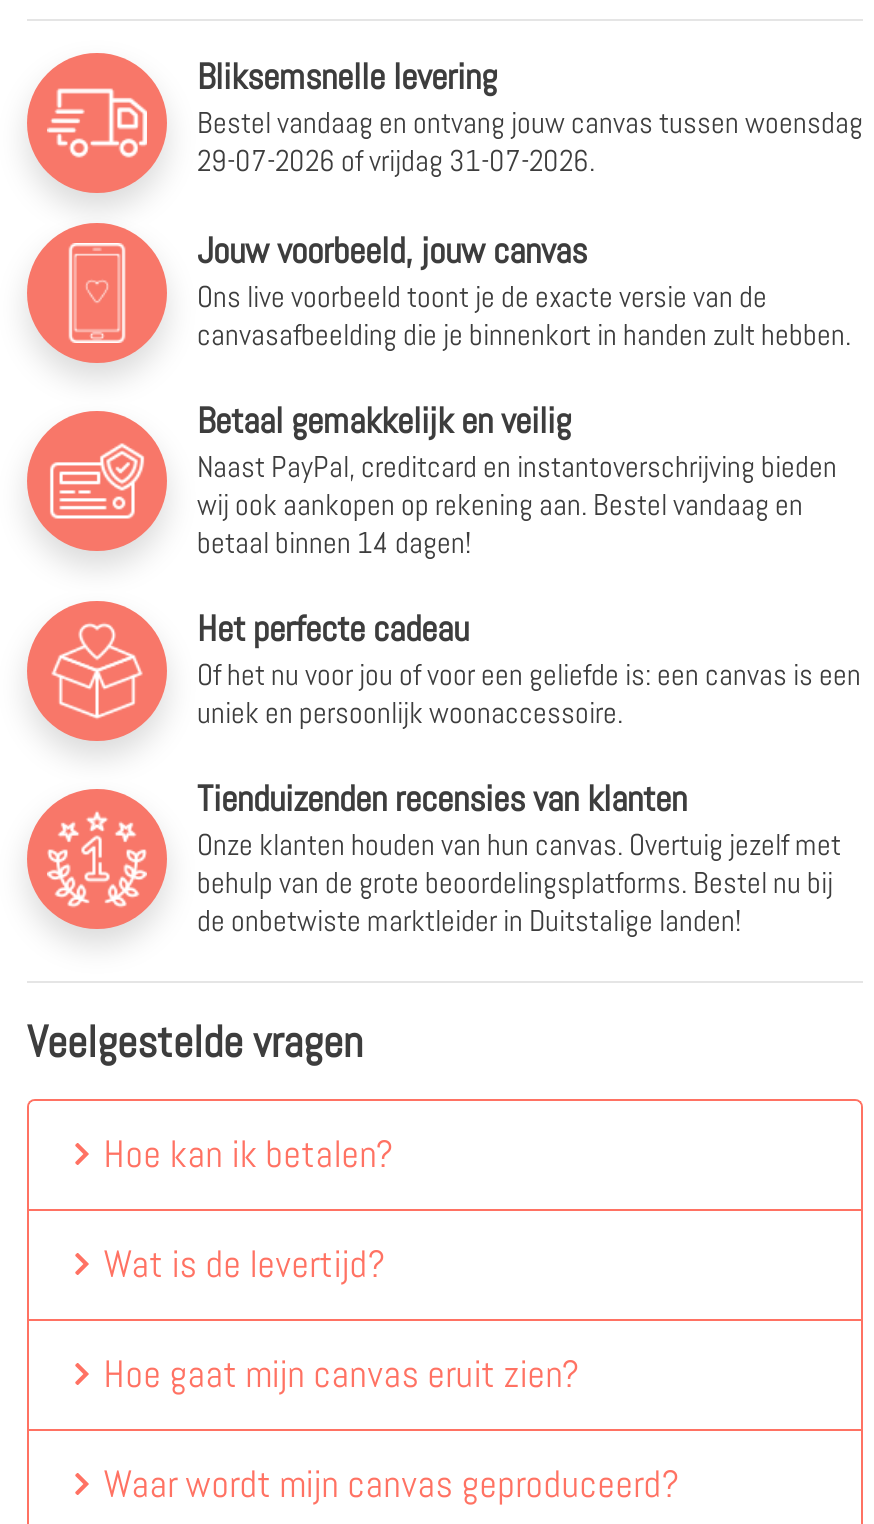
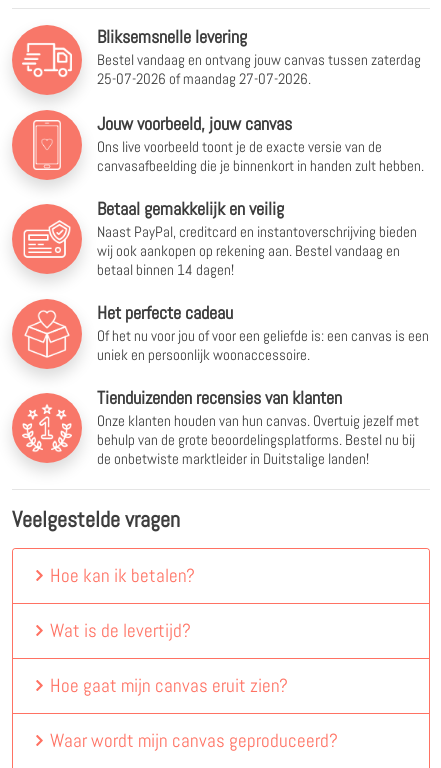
[197,103,863,141] Bestel vandaag en ontvang jouw canvas tussen woensdag -> [97,50,421,69] Bestel vandaag en ontvang jouw canvas tussen zaterdag
[197,141,595,179] 29-07-2026 of vrijdag 31-07-2026. -> [97,69,311,88] 25-07-2026 of maandag 27-07-2026.

